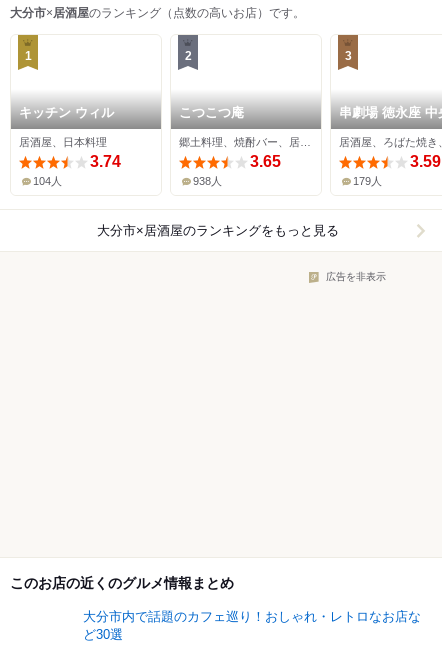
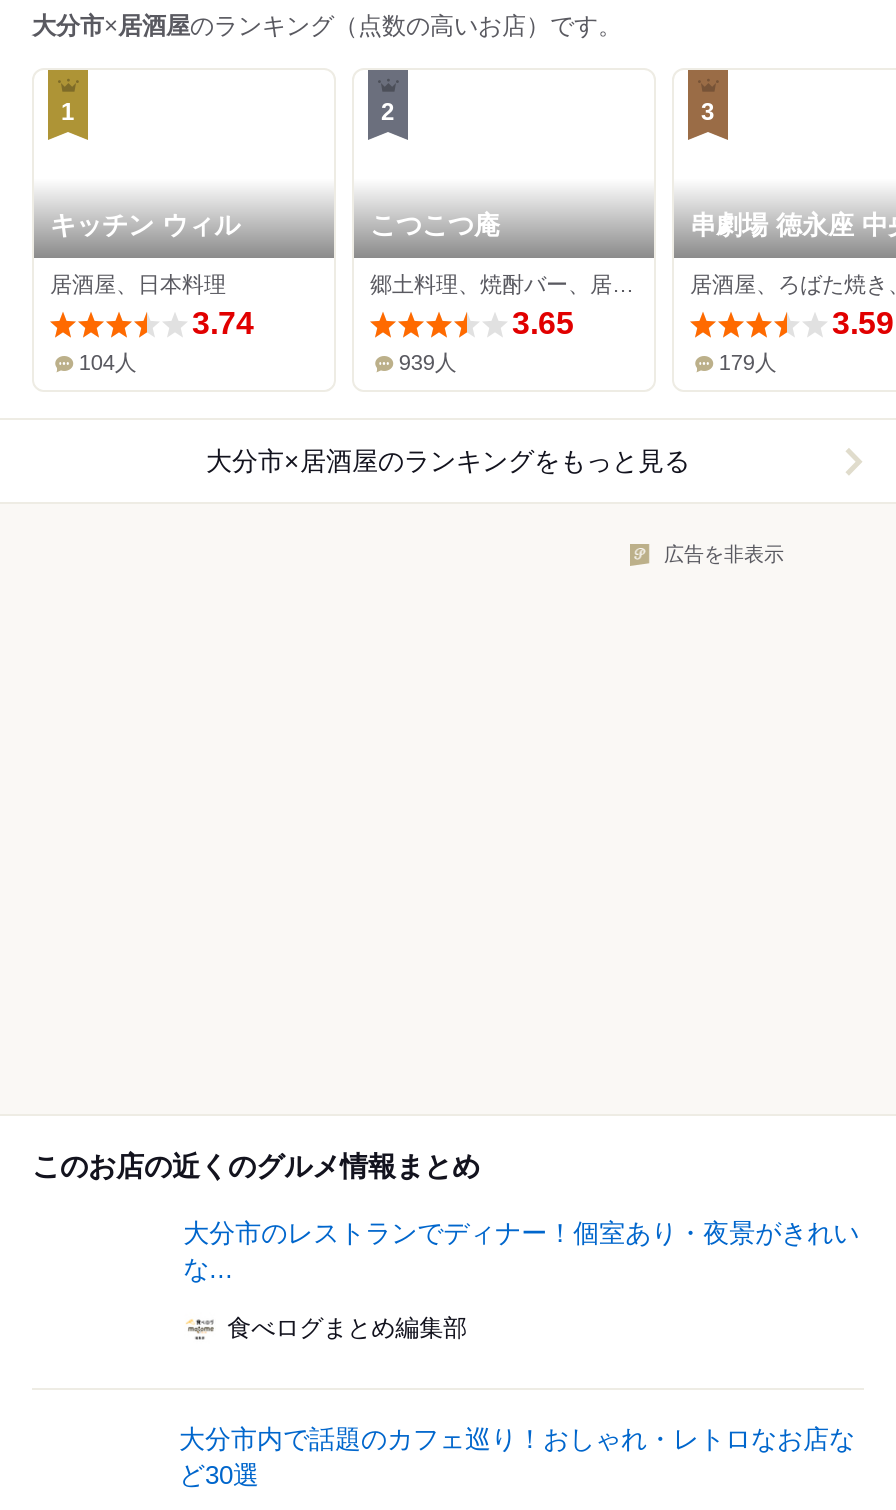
[193,175,222,187] 938人 -> [399,351,457,375] 939人
none -> [183,1219,859,1343] 大分市のレストランでディナー！個室あり・夜景がきれい | な... | 食べログまとめ編集部

